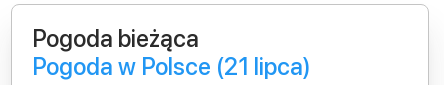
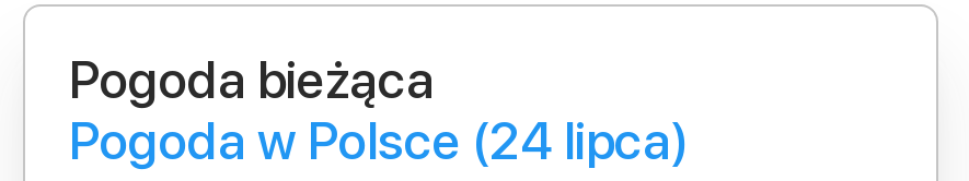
[32,52,311,81] Pogoda w Polsce (21 lipca) -> [69,109,689,172] Pogoda w Polsce (24 lipca)

